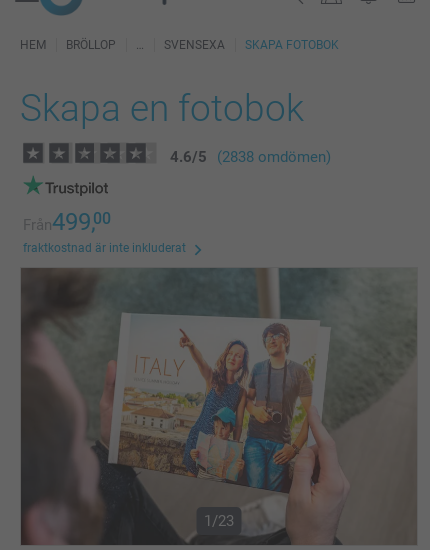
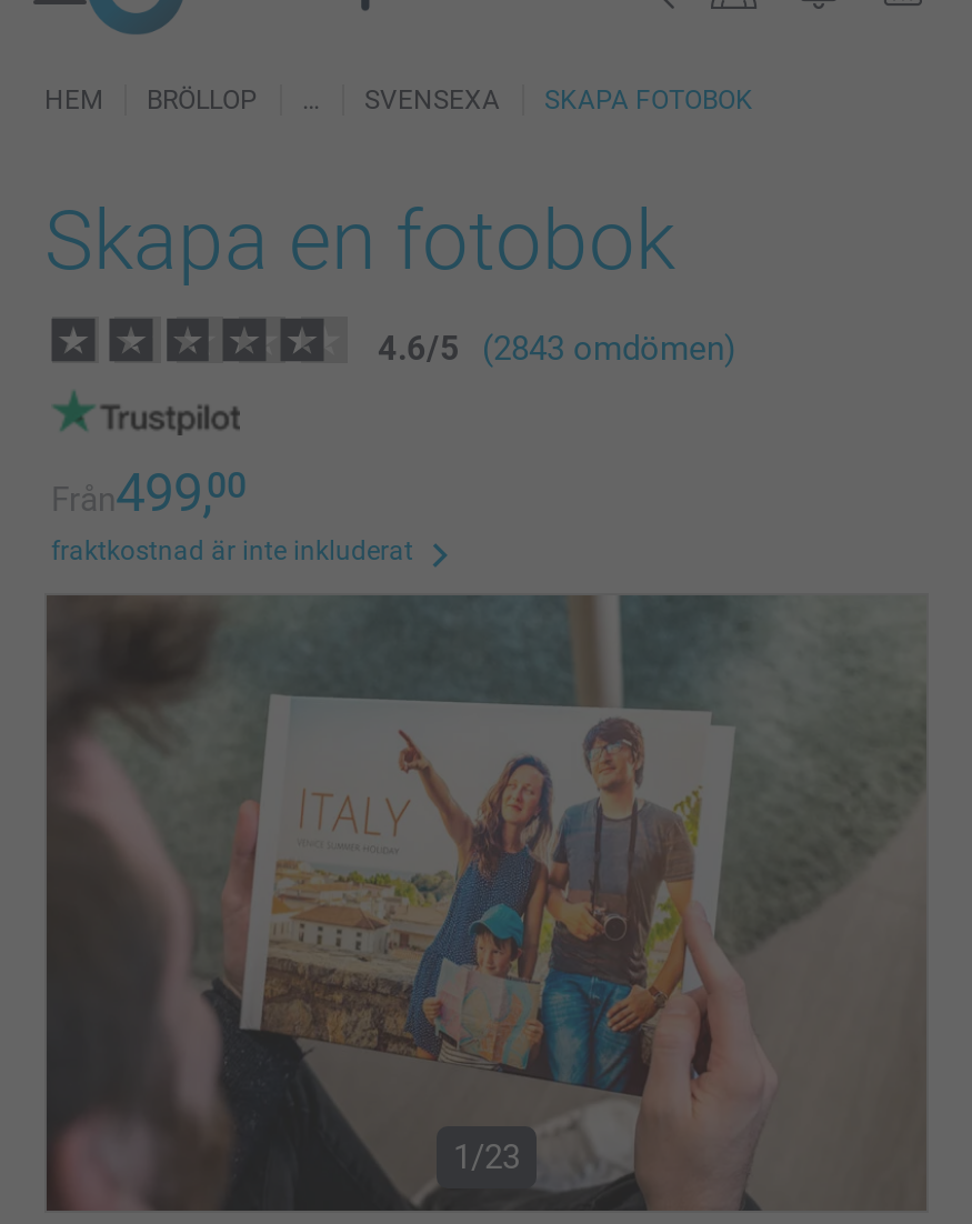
[170,148,331,166] 4.6/5 (2838 omdömen) -> [378,329,735,369] 4.6/5 (2843 omdömen)

